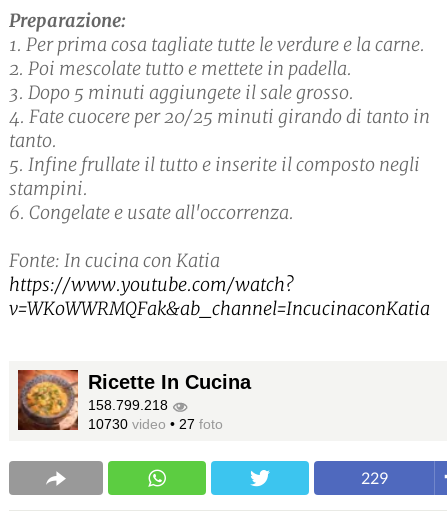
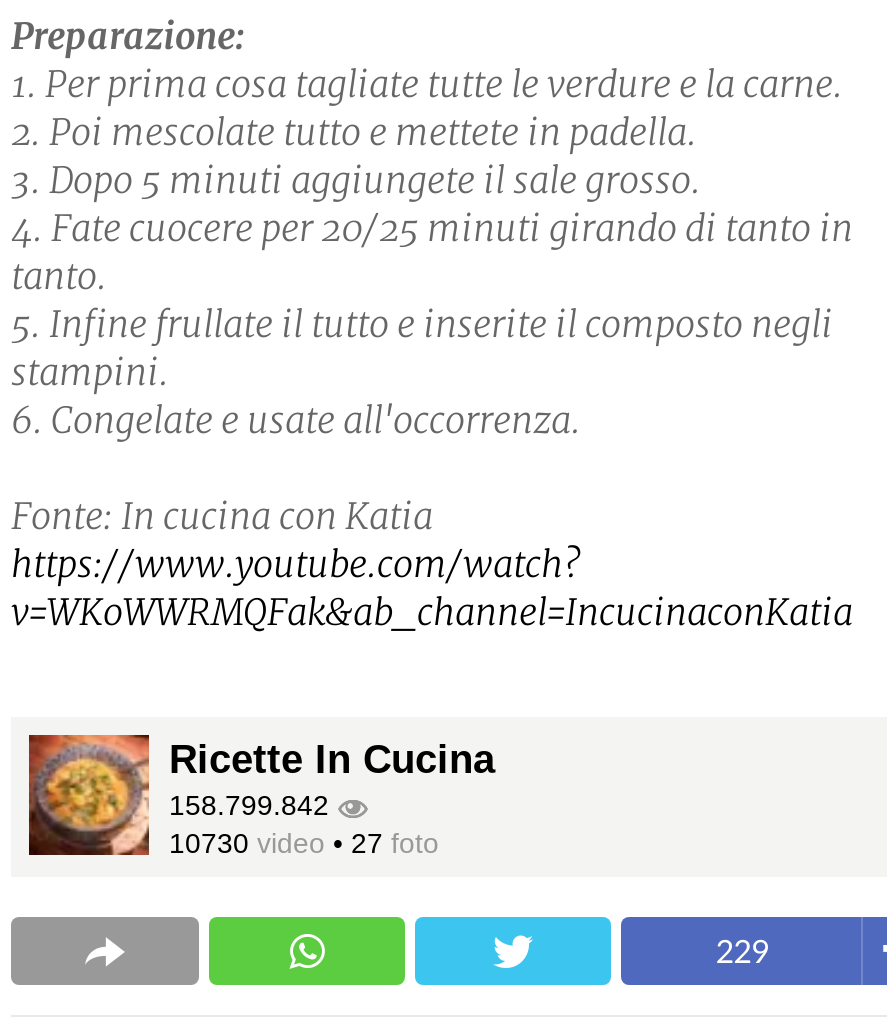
[88,397,168,413] 158.799.218 -> [169,790,329,822] 158.799.842

